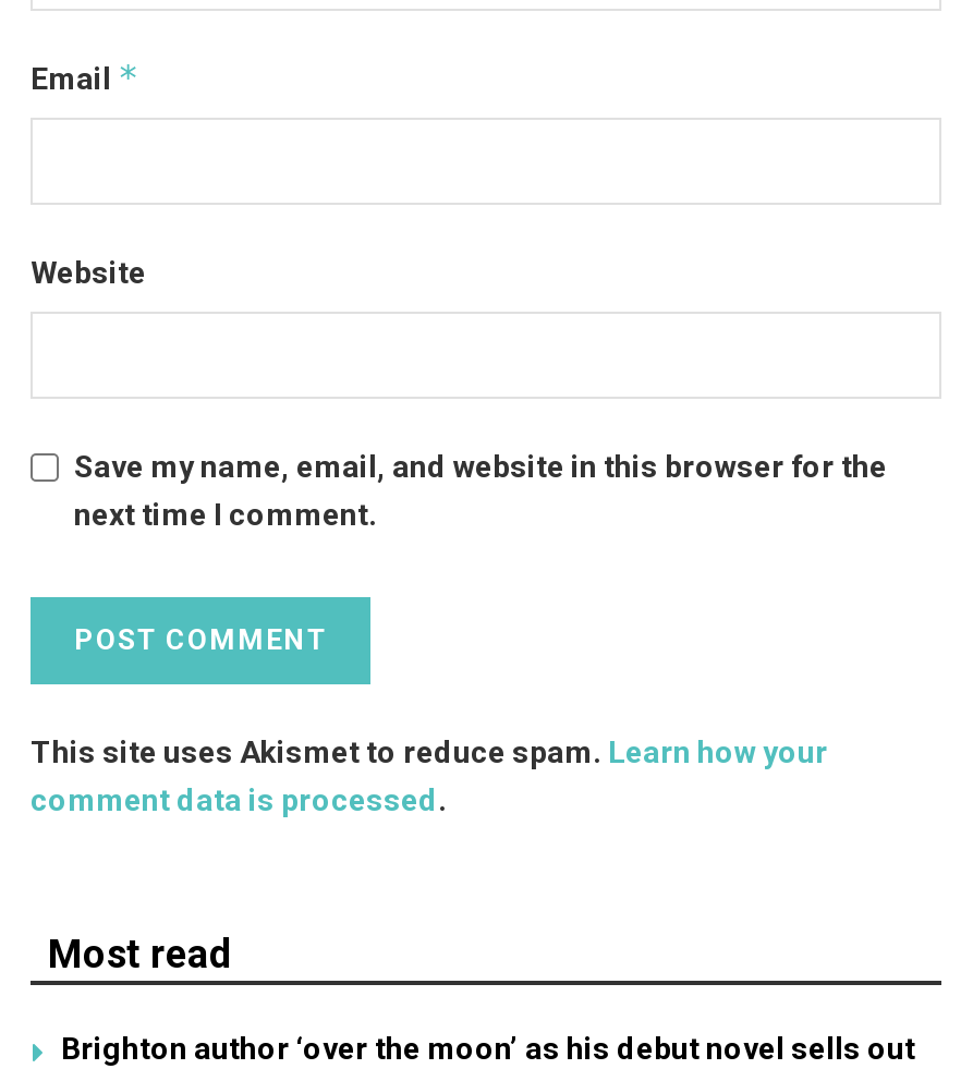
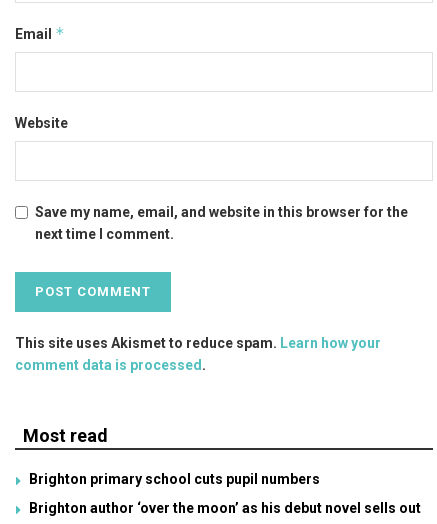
none -> [29,471,320,487] Brighton primary school cuts pupil numbers

